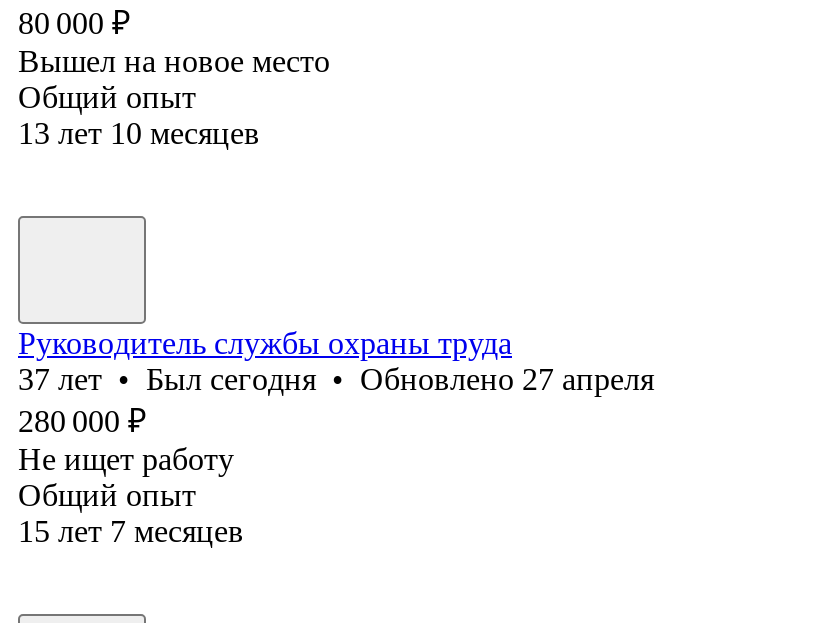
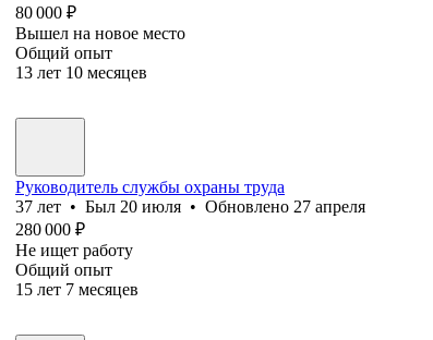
[18,362,654,396] 37 лет • Был сегодня • Обновлено 27 апреля -> [15,197,365,216] 37 лет • Был 20 июля • Обновлено 27 апреля

